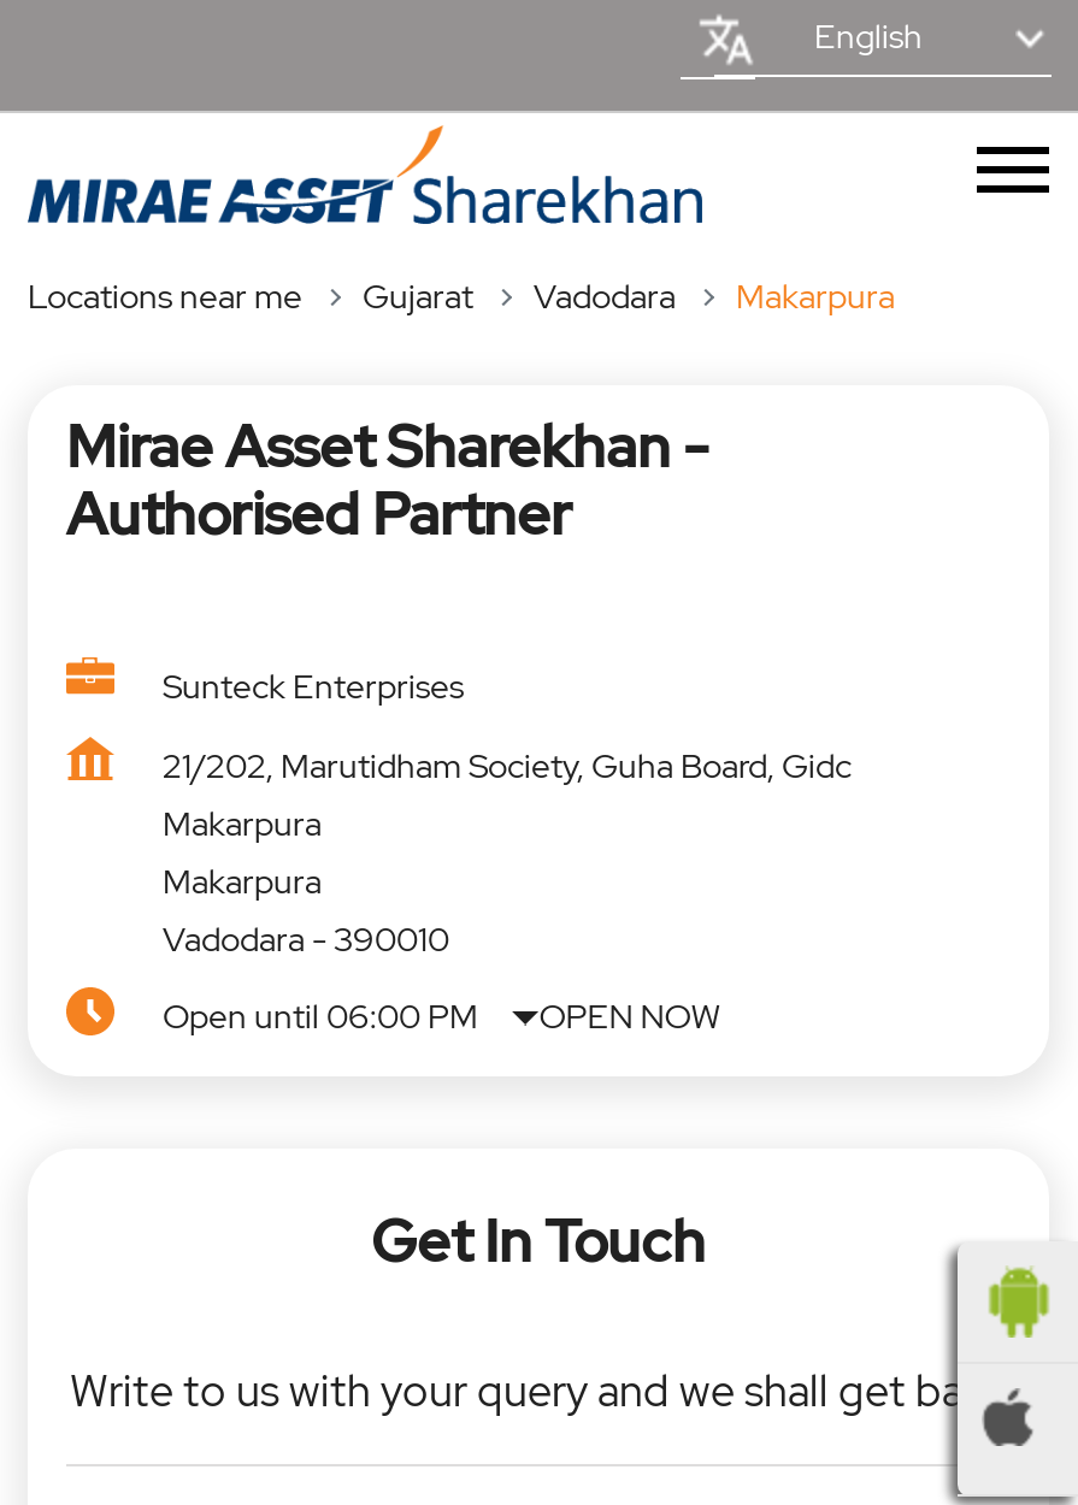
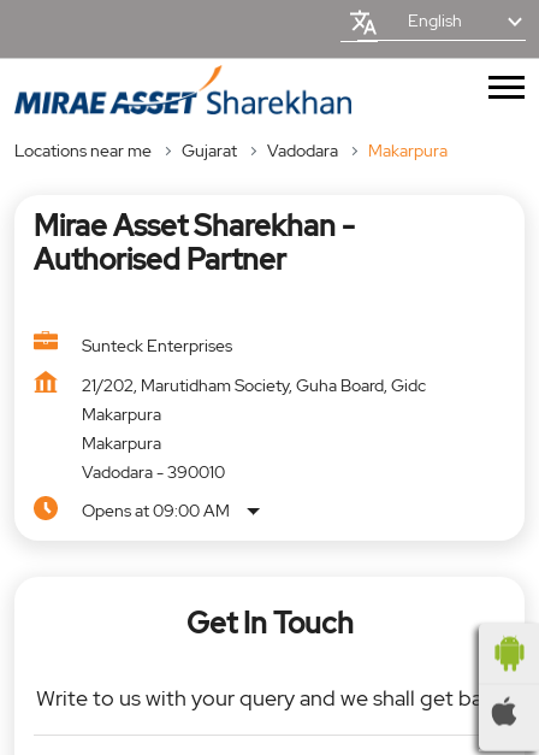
[163,993,720,1037] Open until 06:00 PM | OPEN NOW -> [82,499,230,521] Opens at 09:00 AM

